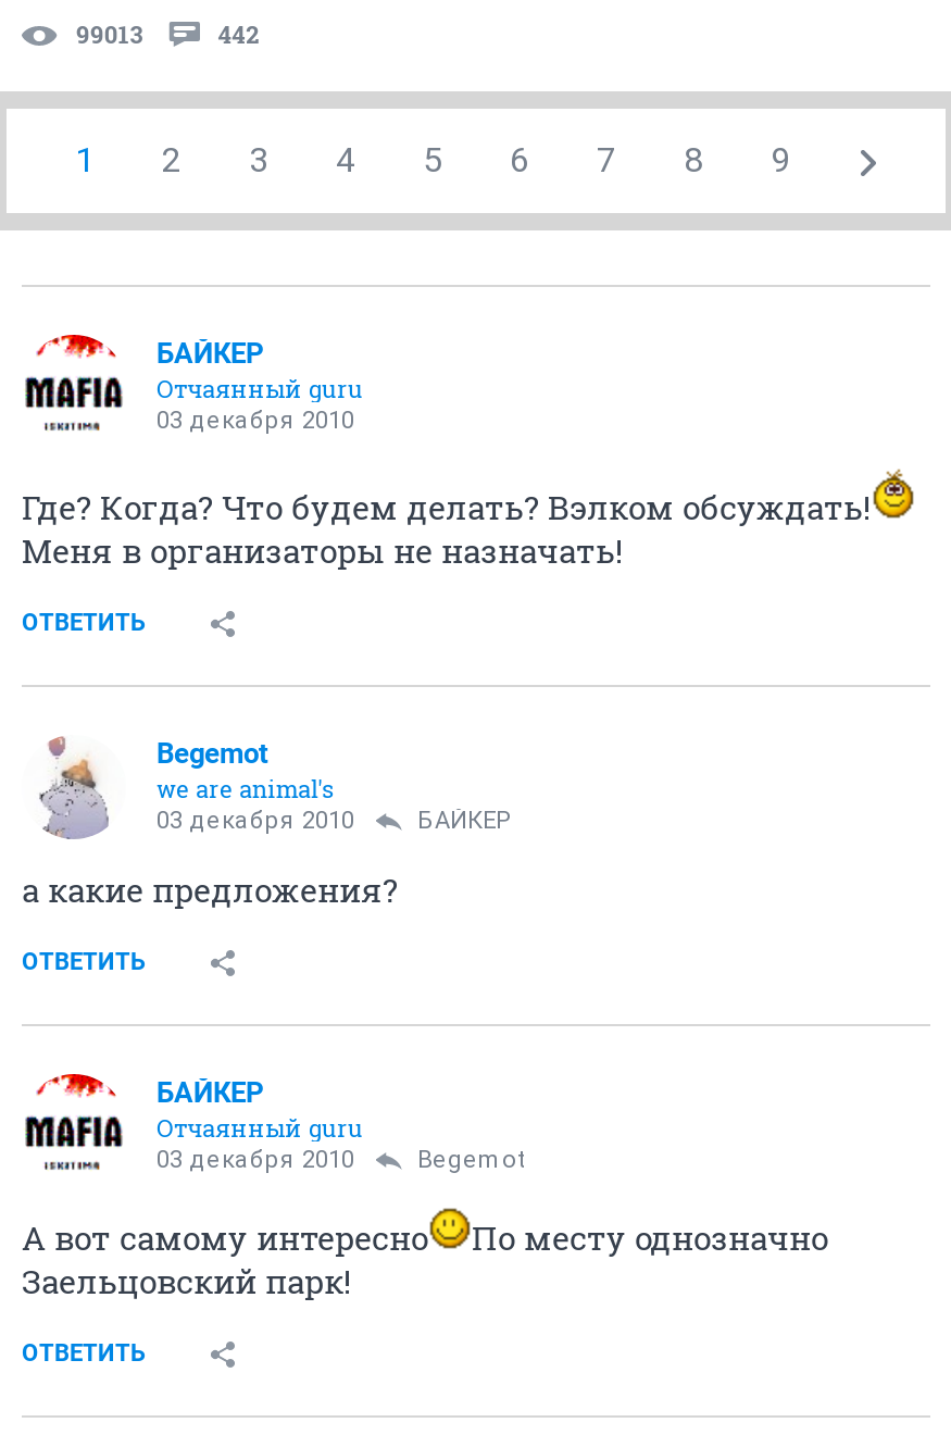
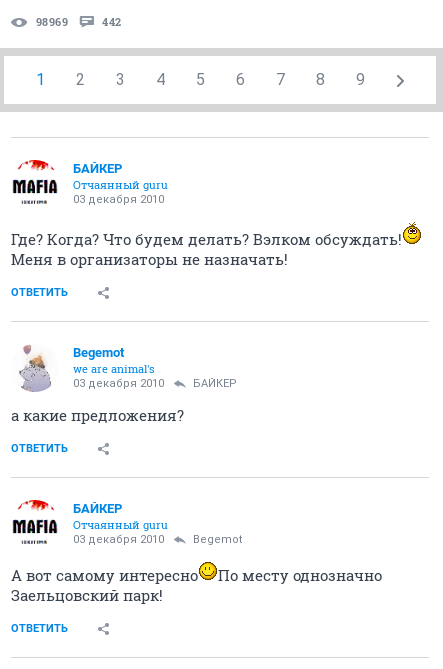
[76,18,144,50] 99013 -> [36,14,68,29] 98969

